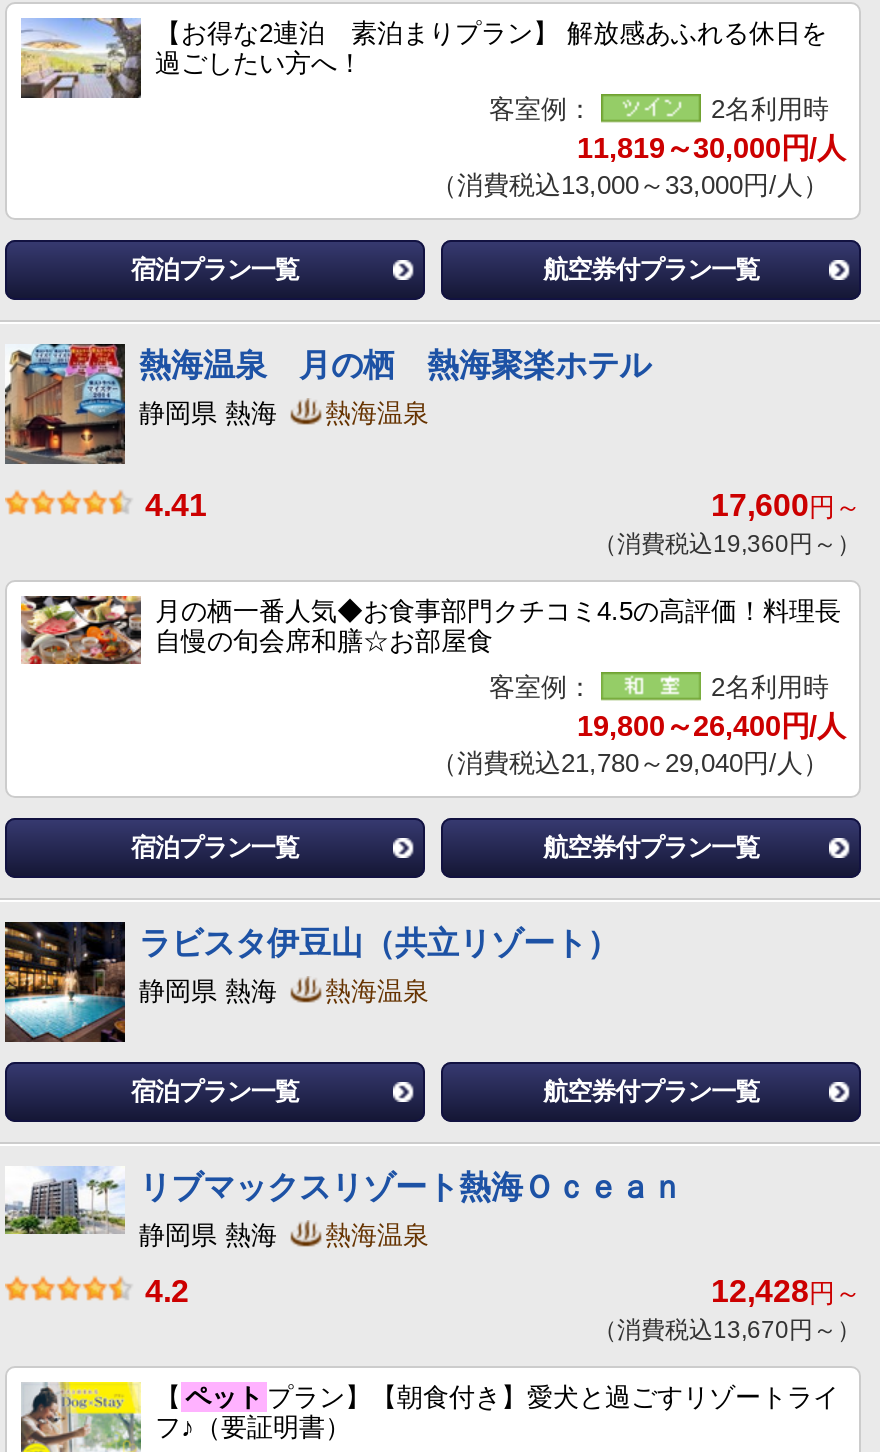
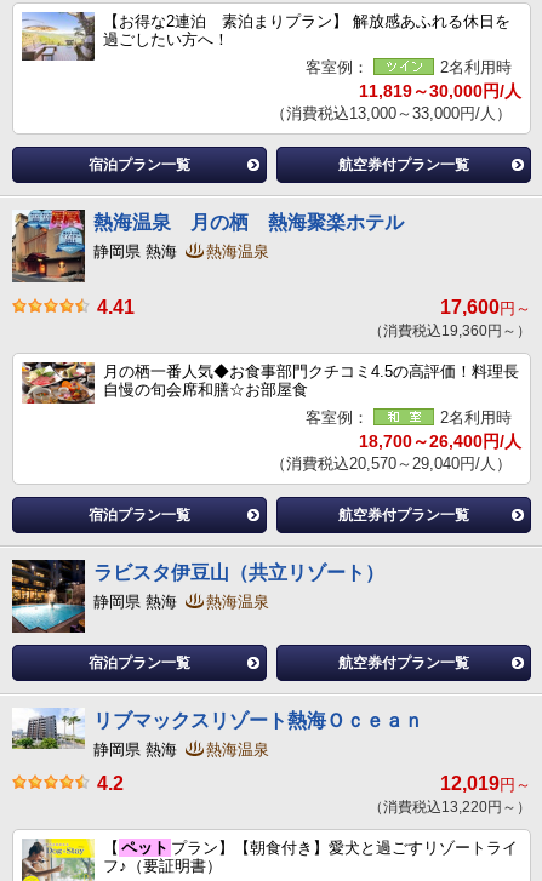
[577,710,845,742] 19,800～26,400円/人 -> [359,431,521,451] 18,700～26,400円/人
[431,748,829,778] （消費税込21,780～29,040円/人） -> [270,454,512,473] （消費税込20,570～29,040円/人）
[711,1274,861,1308] 12,428円～ -> [440,773,531,794] 12,019円～
[593,1316,861,1344] （消費税込13,670円～） -> [369,799,531,816] （消費税込13,220円～）

